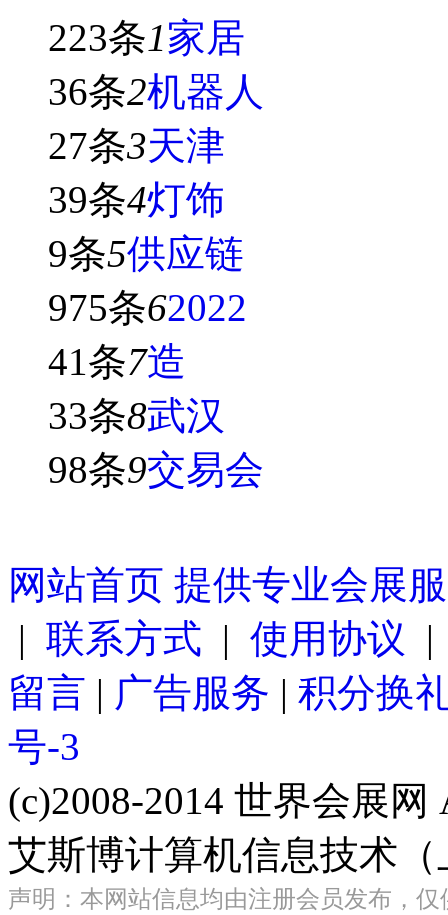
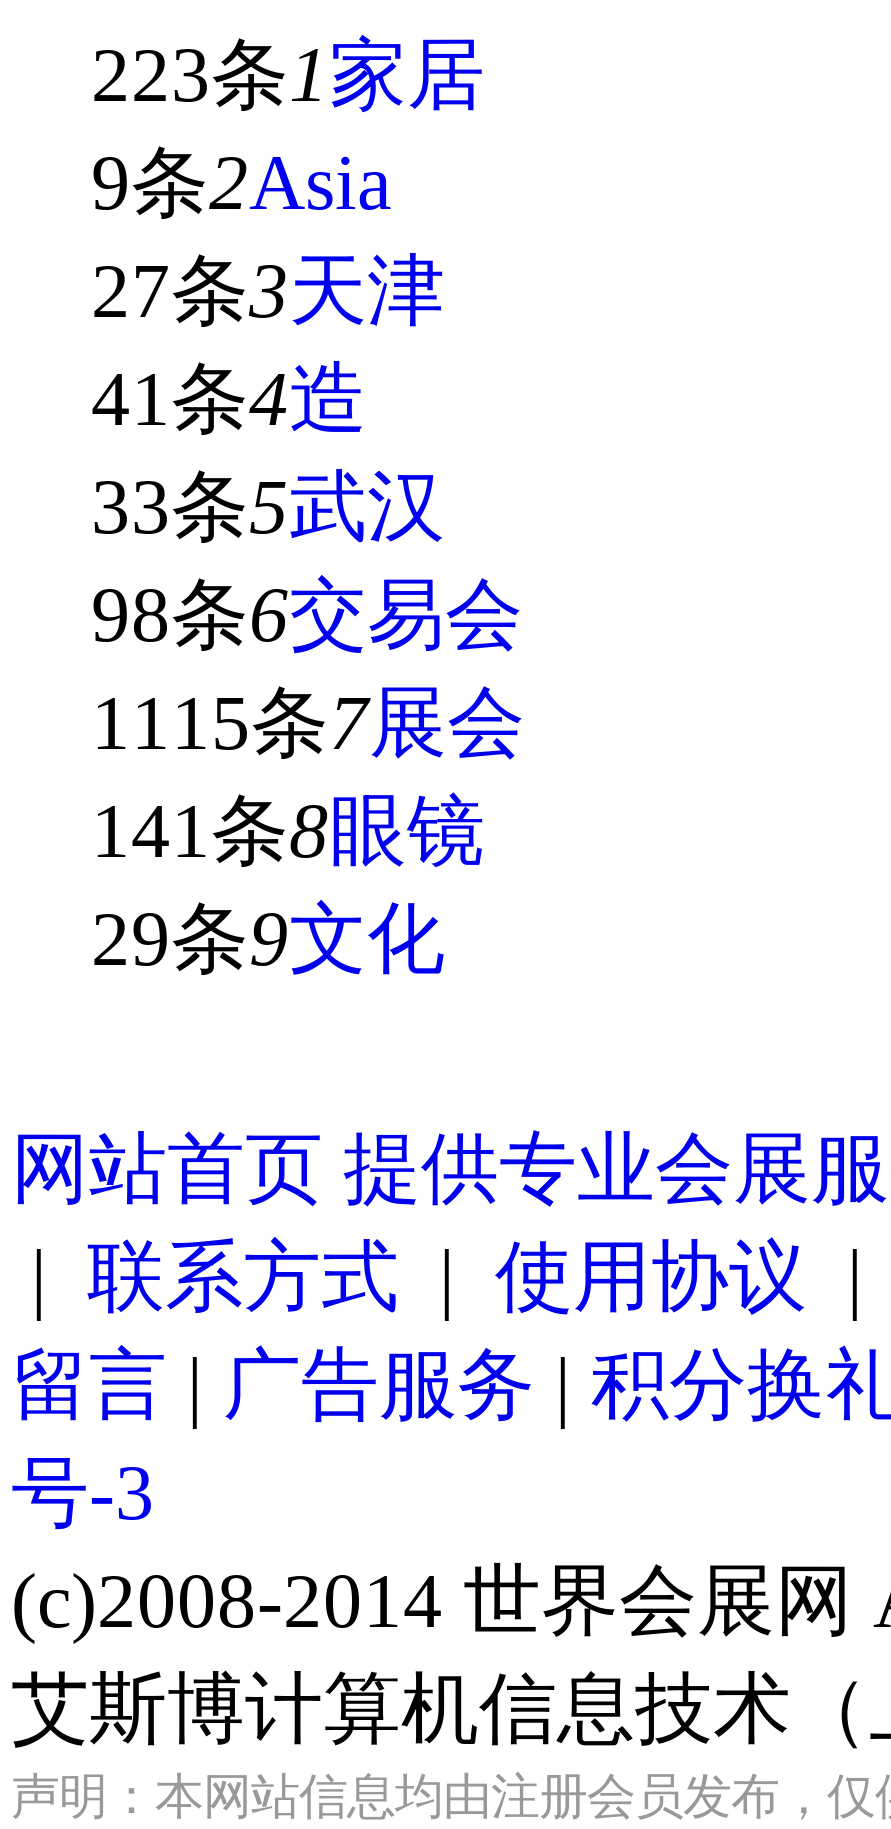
[48,70,264,113] 36条2机器人 -> [91,139,391,225] 9条2Asia
[48,178,264,491] 39条4灯饰 | 9条5供应链 | 975条62022 | 41条7造 | 33条8武汉 | 98条9交易会 -> [91,355,525,981] 41条4造 | 33条5武汉 | 98条6交易会 | 1115条7展会 | 141条8眼镜 | 29条9文化

